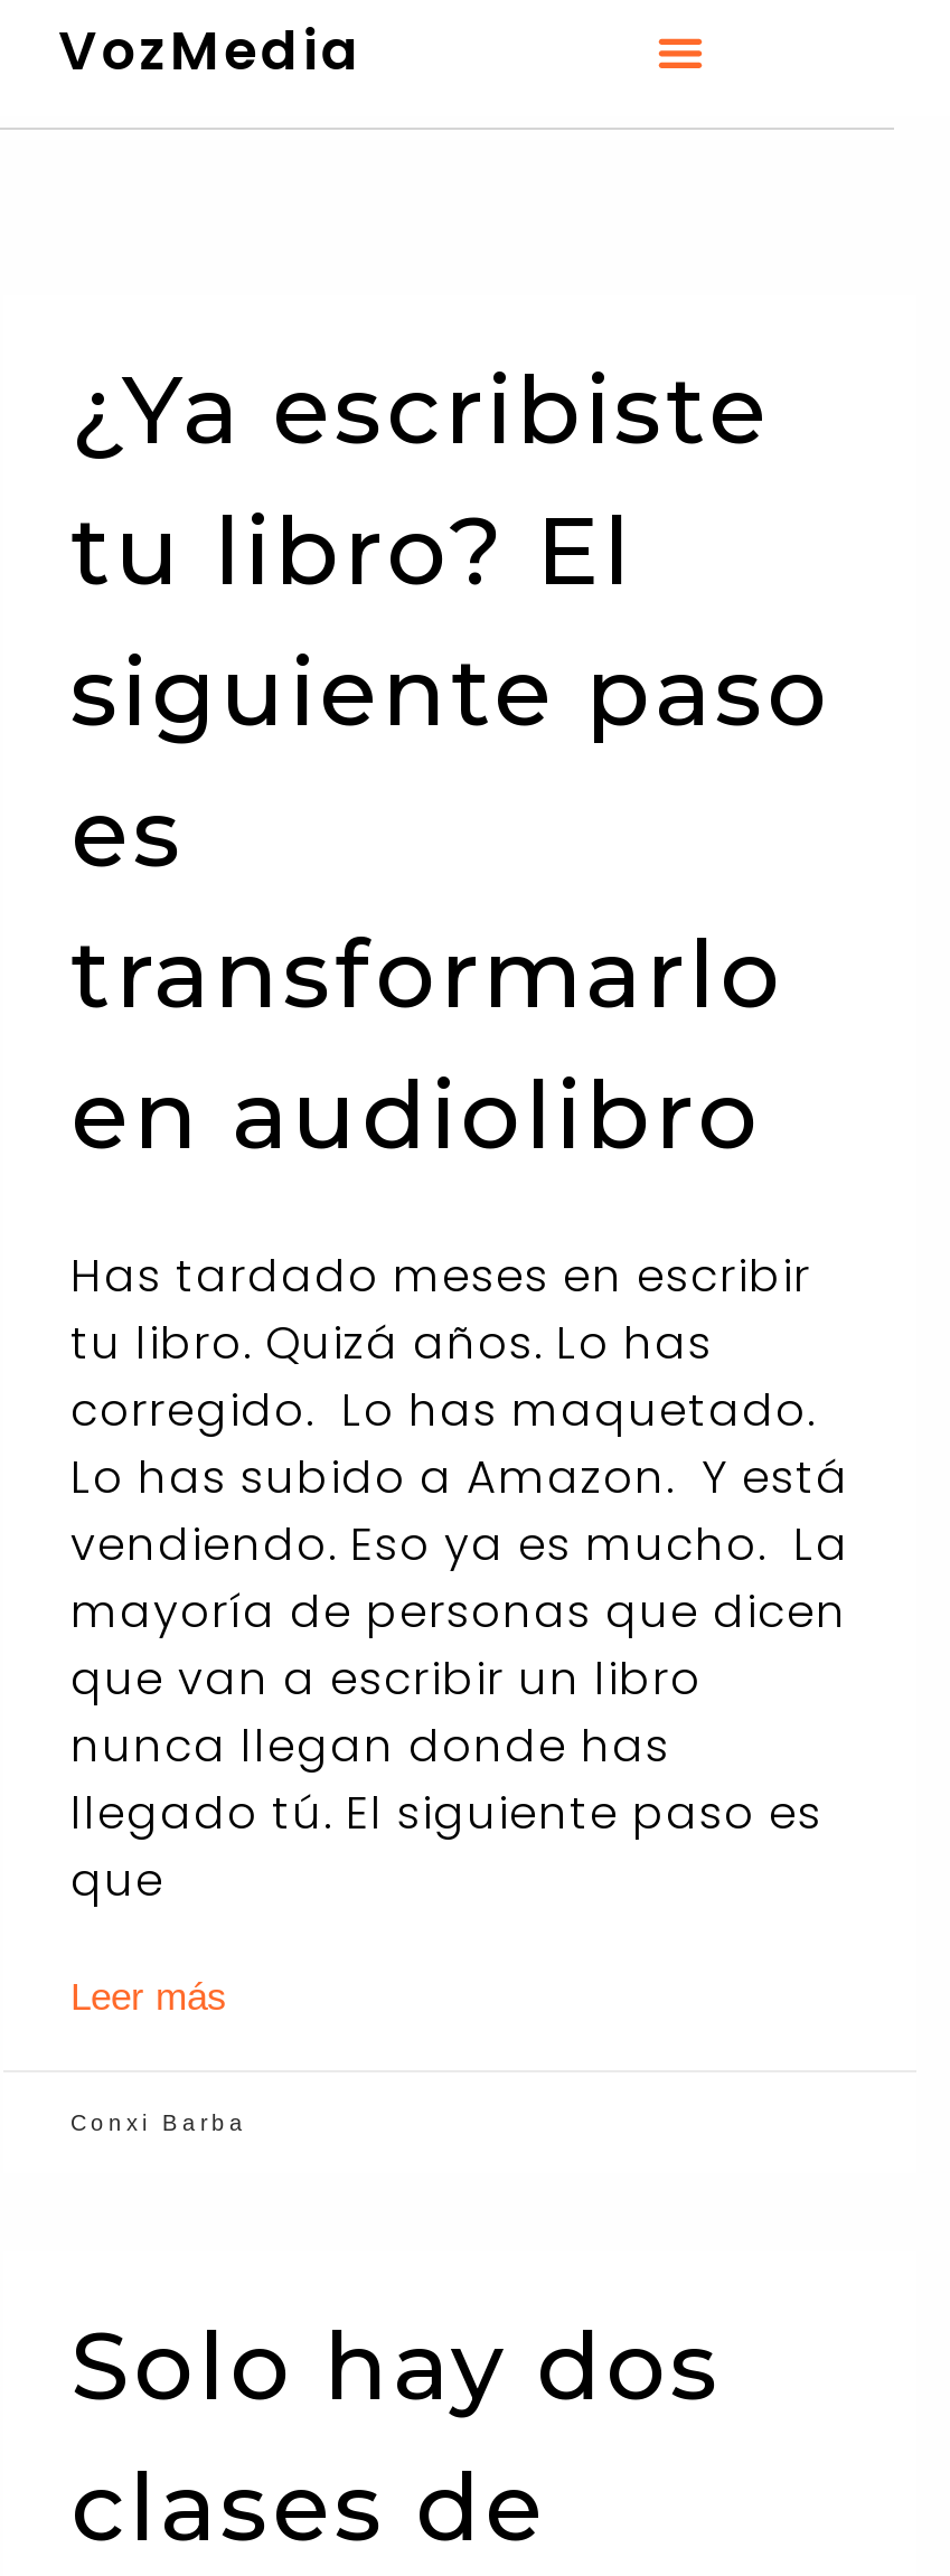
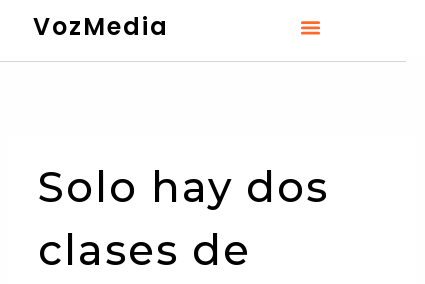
[70,351,849,2135] ¿Ya escribiste | tu libro? El | siguiente paso | es | transformarlo | en audiolibro | Has tardado meses en escribir | tu libro. Quizá años. Lo has | corregido. Lo has maquetado. | Lo has subido a Amazon. Y está | vendiendo. Eso ya es mucho. La | mayoría de personas que dicen | que van a escribir un libro | nunca llegan donde has | llegado tú. El siguiente paso es | que | Leer más | Conxi Barba -> none

